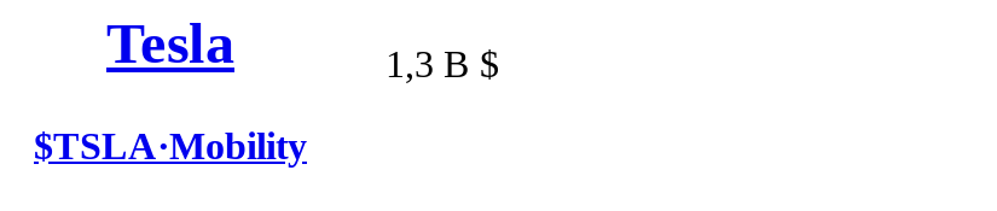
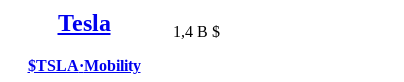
[386,43,499,84] 1,3 B $ -> [173,23,220,40] 1,4 B $

